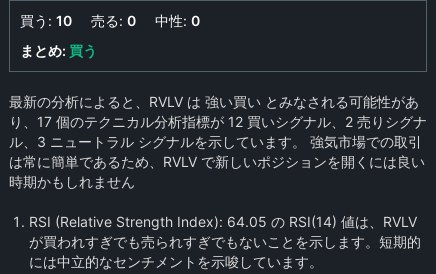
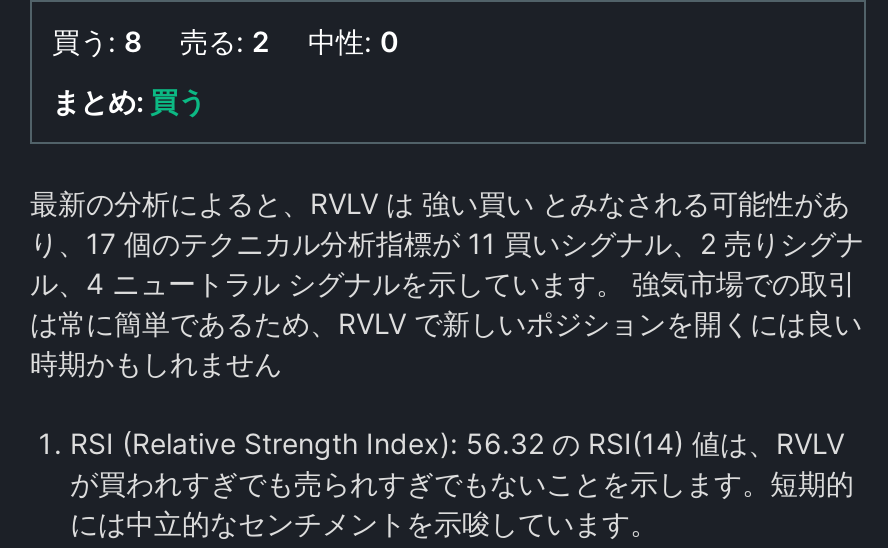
[20,11,72,28] 買う: 10 -> [52,23,142,57] 買う: 8
[91,11,136,28] 売る: 0 -> [180,23,270,57] 売る: 2
[9,112,427,129] り、17 個のテクニカル分析指標が 12 買いシグナル、2 売りシグナ -> [30,225,864,259] り、17 個のテクニカル分析指標が 11 買いシグナル、2 売りシグナ
[9,132,422,149] ル、3 ニュートラル シグナルを示しています。 強気市場での取引 -> [30,265,856,299] ル、4 ニュートラル シグナルを示しています。 強気市場での取引
[29,212,417,229] RSI (Relative Strength Index): 64.05 の RSI(14) 値は、RVLV -> [70,425,844,459] RSI (Relative Strength Index): 56.32 の RSI(14) 値は、RVLV

